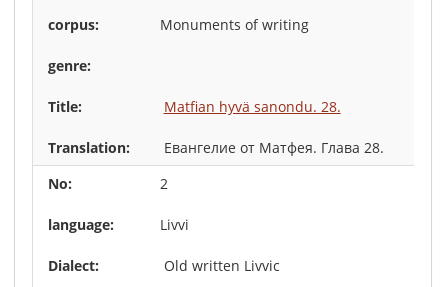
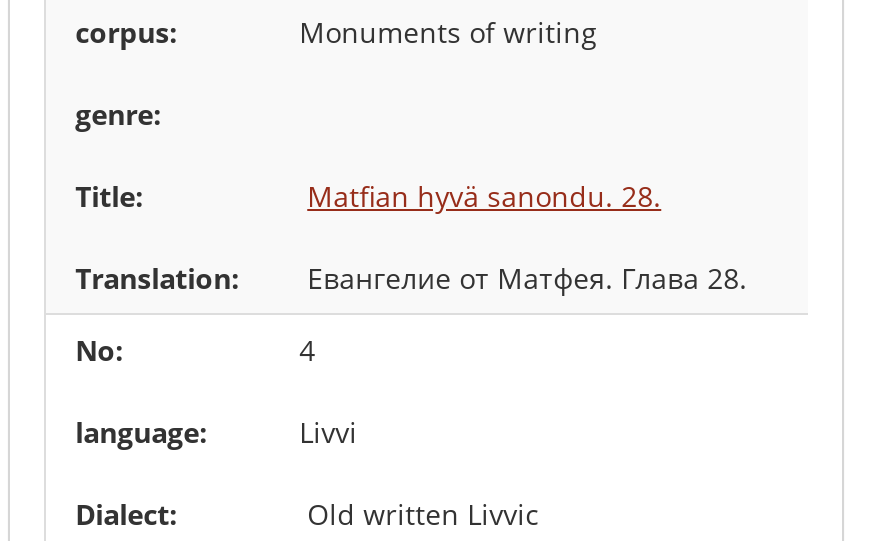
[160,174,168,193] 2 -> [299,331,315,369] 4

